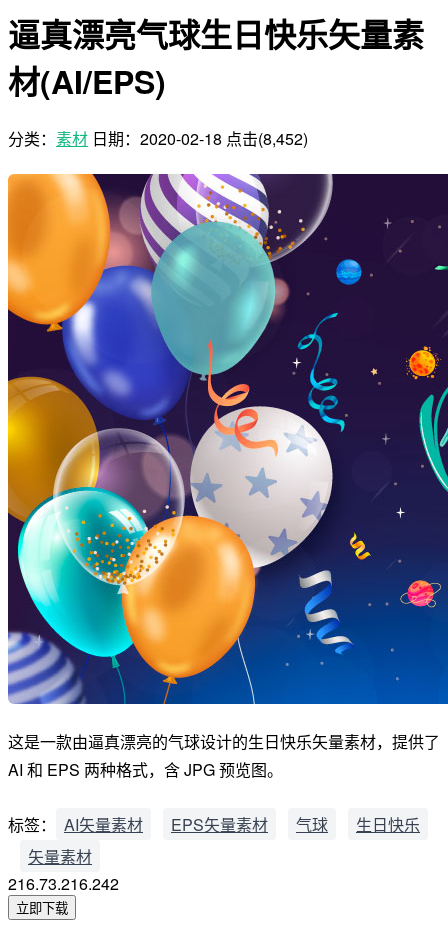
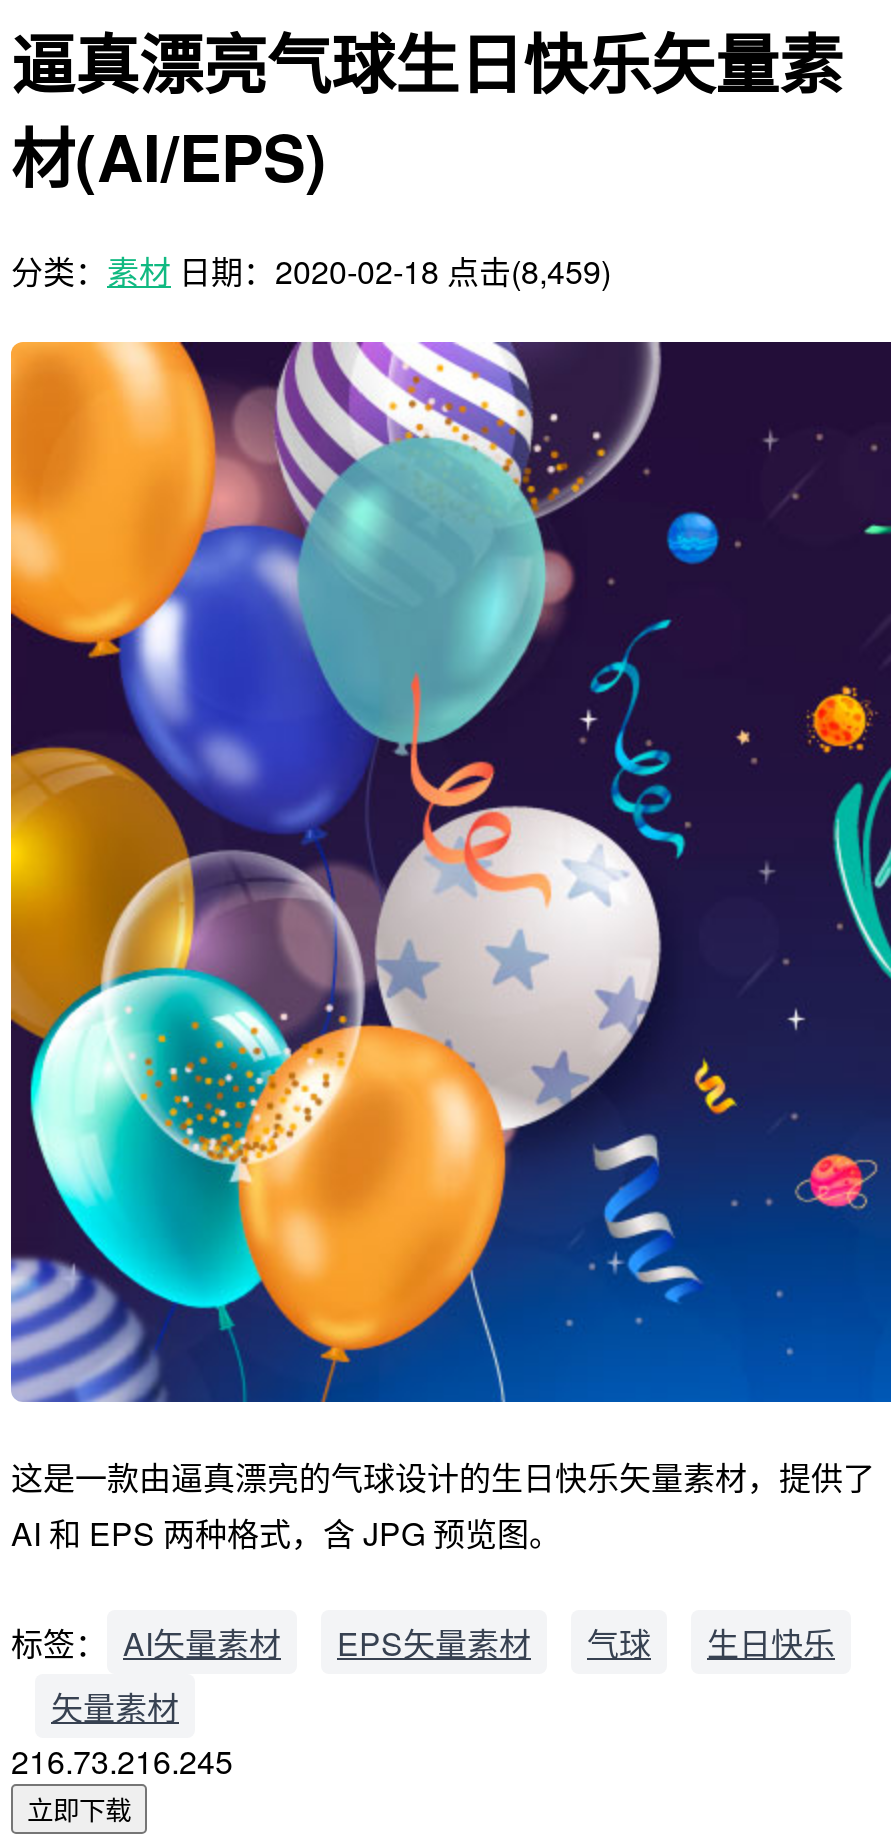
[8,127,308,150] 分类：素材 日期：2020-02-18 点击(8,452) -> [11,248,611,294] 分类：素材 日期：2020-02-18 点击(8,459)
[8,872,119,895] 216.73.216.242 -> [11,1738,233,1784] 216.73.216.245

